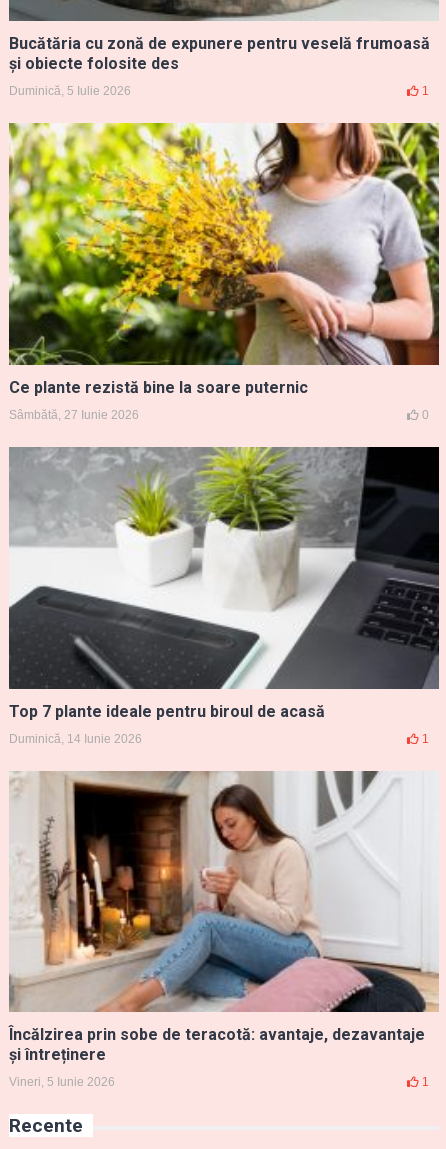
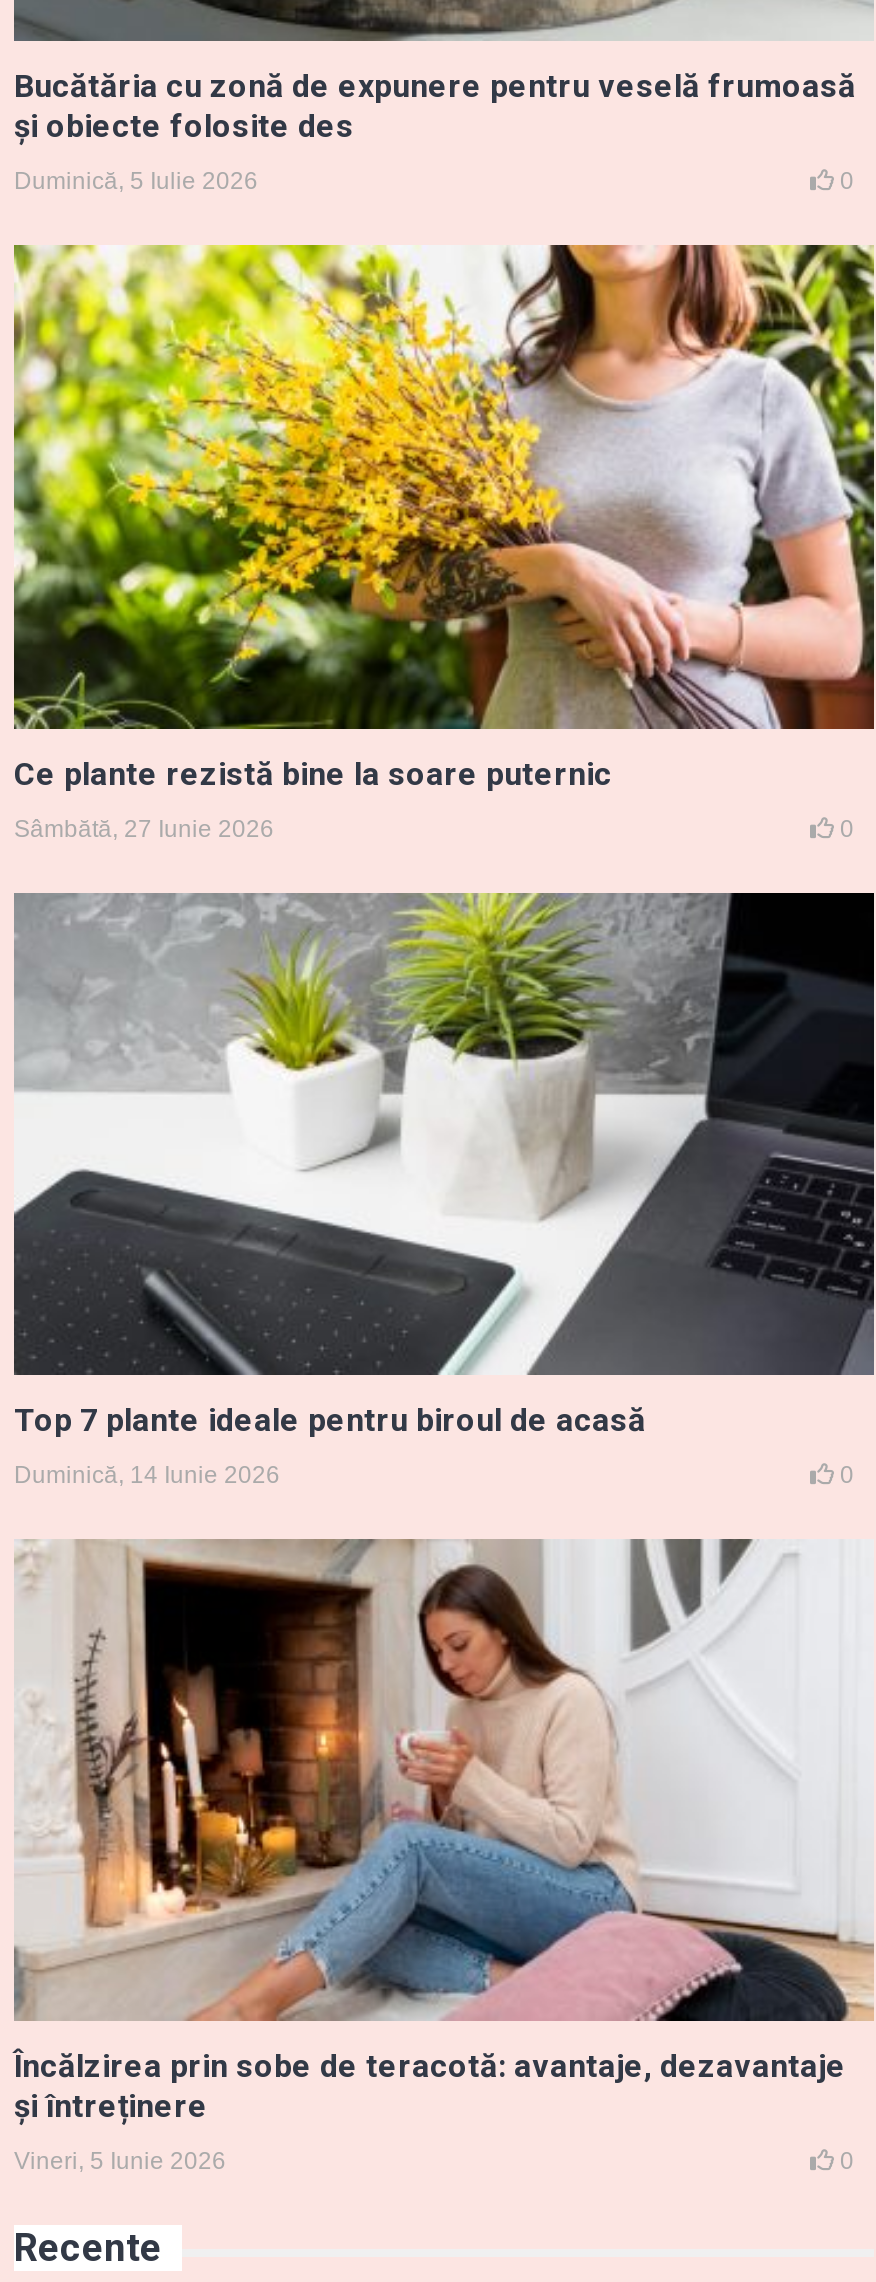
[422,84,429,98] 1 -> [840,167,854,195] 0
[422,731,429,745] 1 -> [840,1461,854,1489] 0
[422,1075,429,1089] 1 -> [840,2148,854,2176] 0

